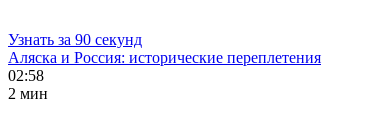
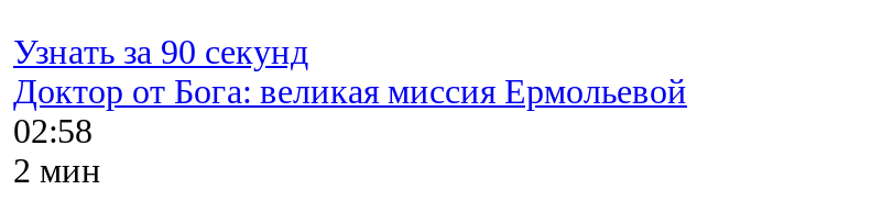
[8,49,321,66] Аляска и Россия: исторические переплетения -> [13,72,687,110] Доктор от Бога: великая миссия Ермольевой

